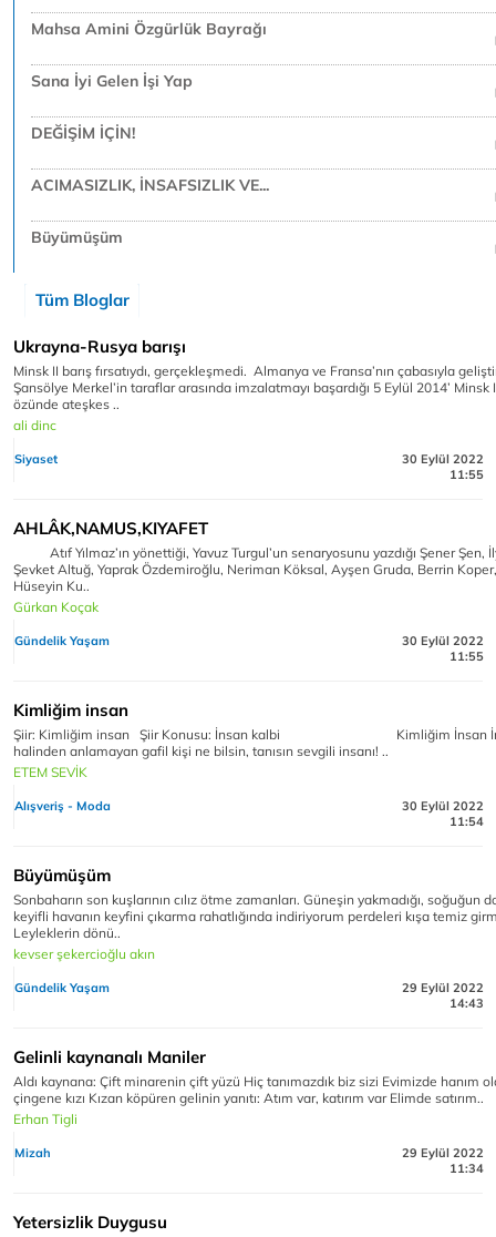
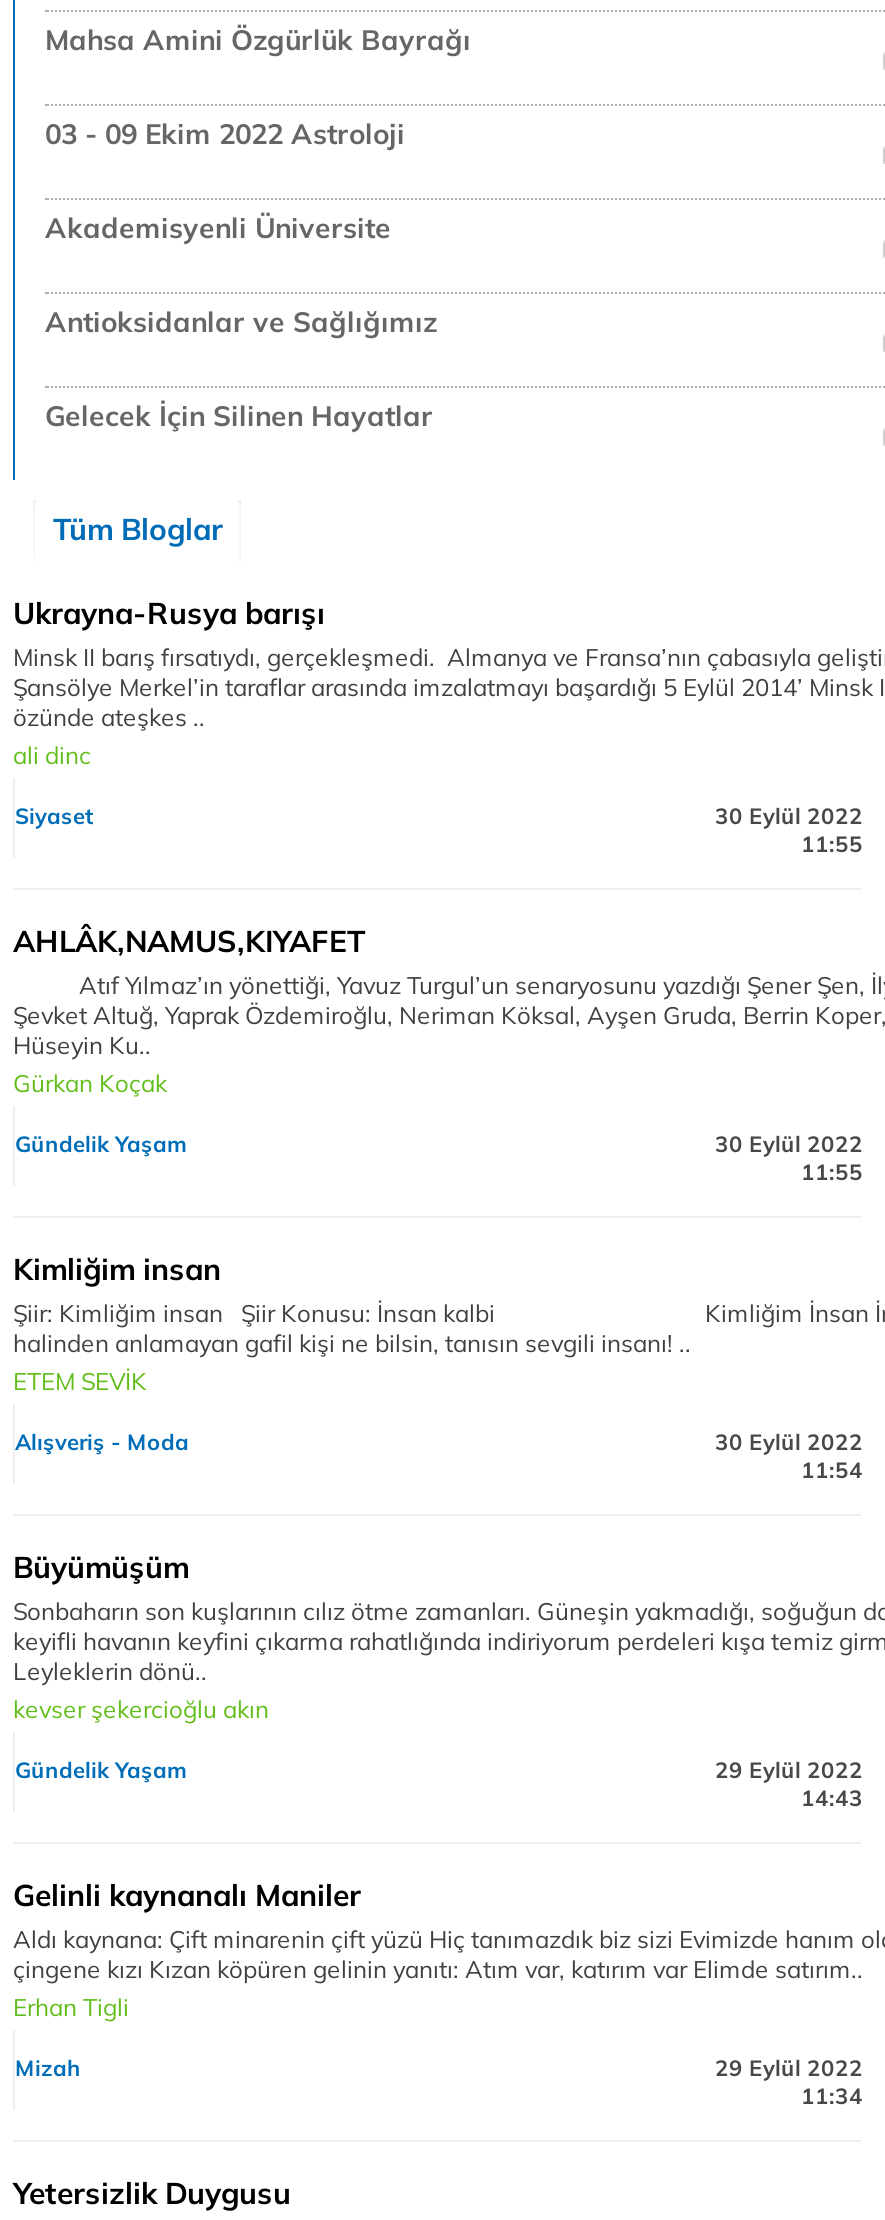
[31,71,193,91] Sana İyi Gelen İşi Yap -> [45,117,405,153] 03 - 09 Ekim 2022 Astroloji
[31,123,135,143] DEĞİŞİM İÇİN! -> [45,211,391,247] Akademisyenli Üniversite
[31,175,269,195] ACIMASIZLIK, İNSAFSIZLIK VE... -> [45,305,437,341] Antioksidanlar ve Sağlığımız
[31,228,123,248] Büyümüşüm -> [45,399,433,435] Gelecek İçin Silinen Hayatlar

